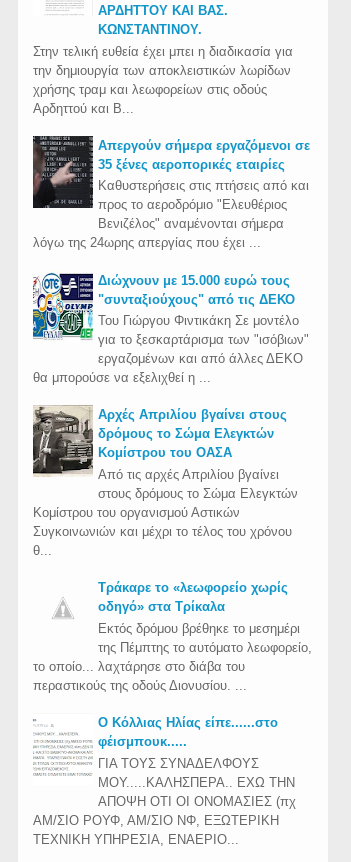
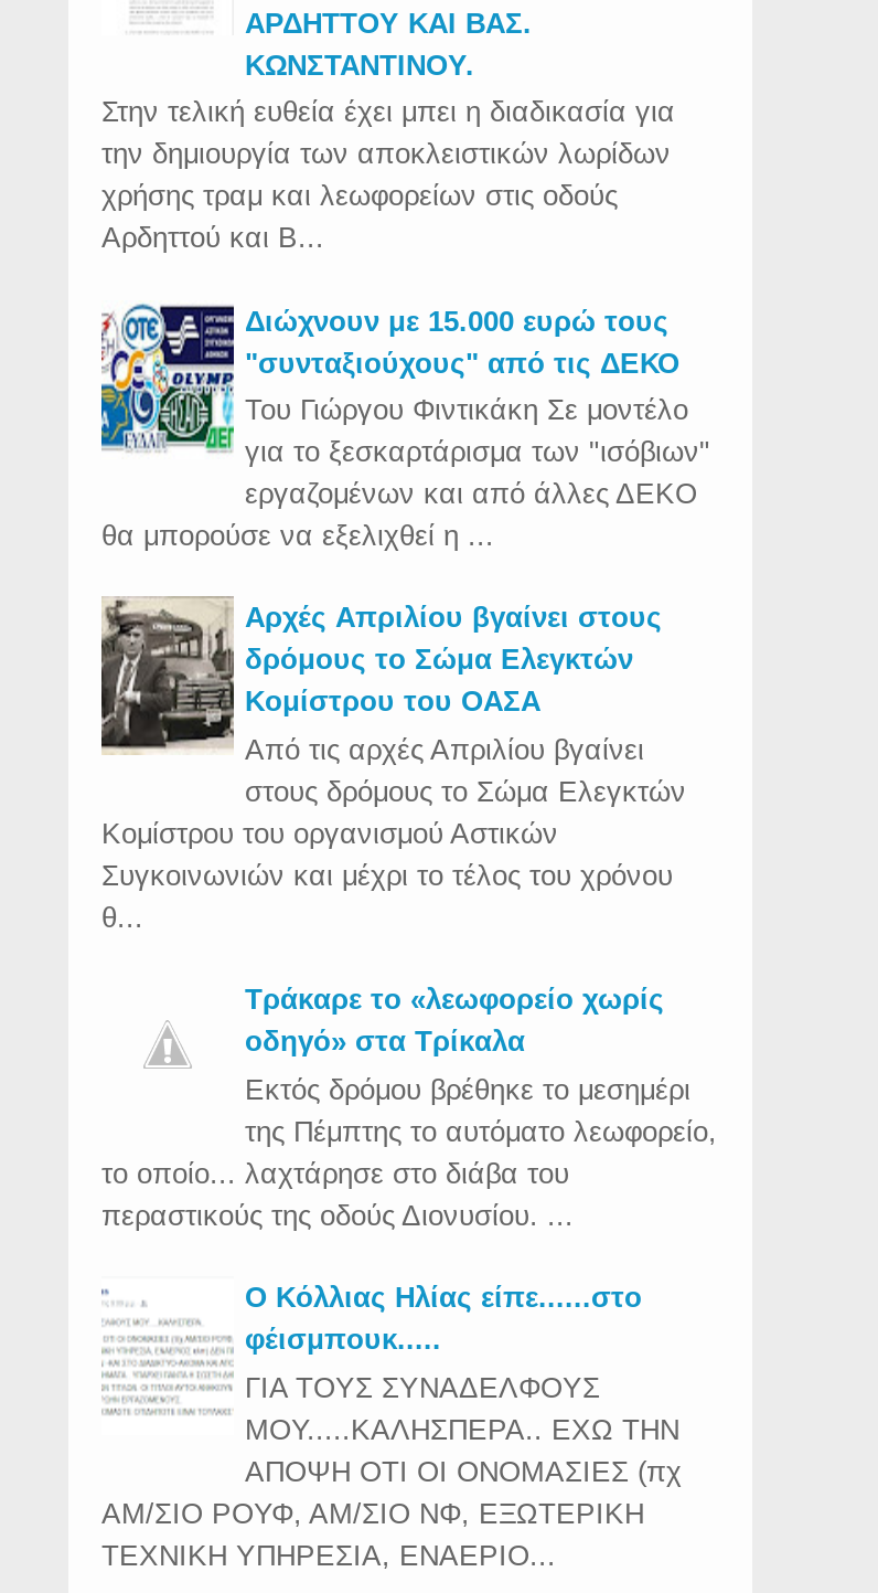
[32,135,310,250] [image] | Απεργούν σήμερα εργαζόμενοι σε | 35 ξένες αεροπορικές εταιρίες | Καθυστερήσεις στις πτήσεις από και | προς το αεροδρόμιο "Ελευθέριος | Βενιζέλος" αναμένονται σήμερα | λόγω της 24ωρης απεργίας που έχει ... -> none

